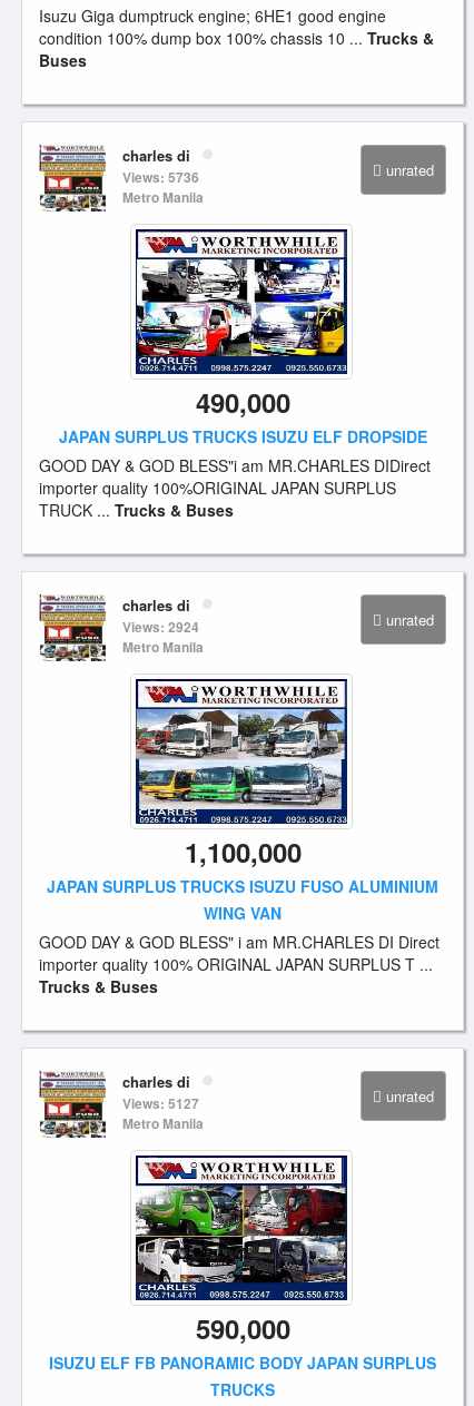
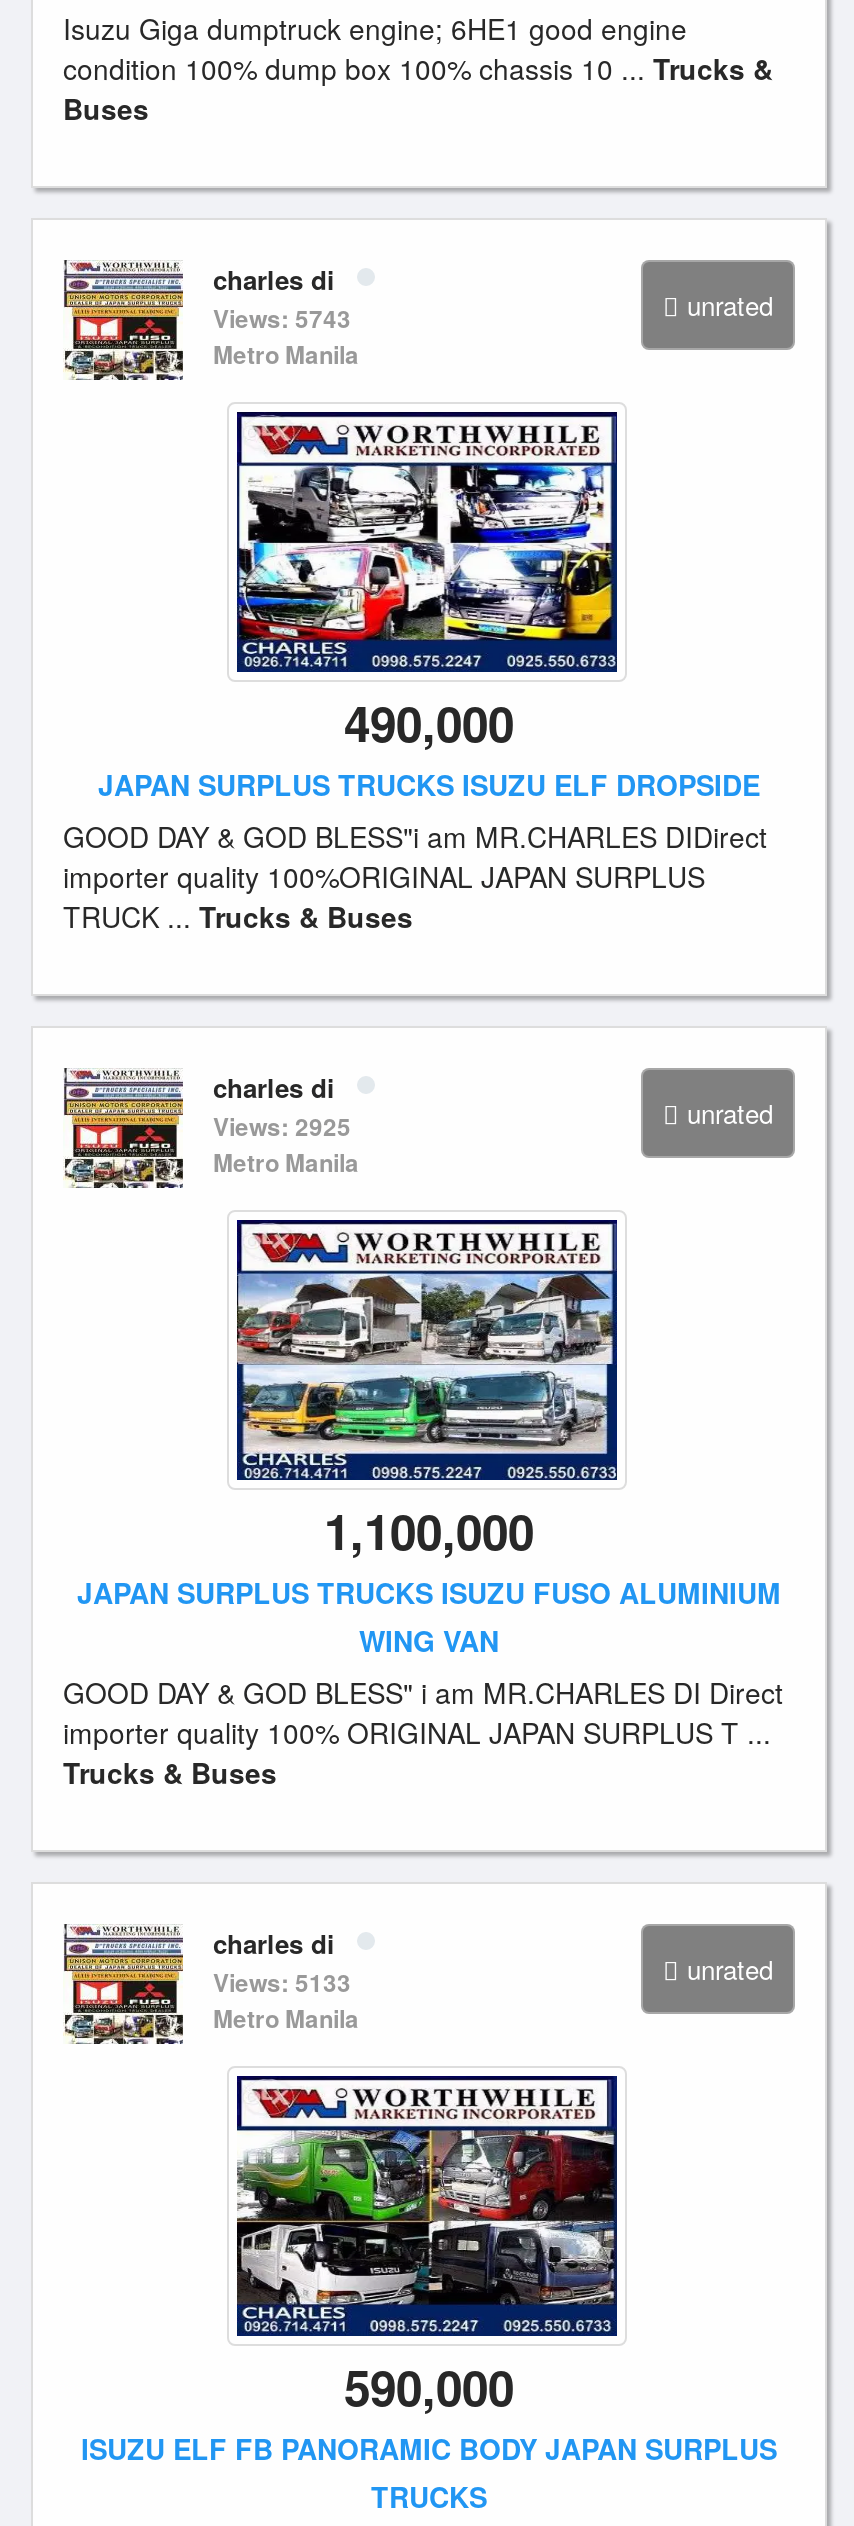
[122,167,199,187] Views: 5736 -> [213,300,351,336] Views: 5743
[122,617,199,637] Views: 2924 -> [213,1108,351,1144] Views: 2925
[122,1093,199,1113] Views: 5127 -> [213,1964,351,2000] Views: 5133

